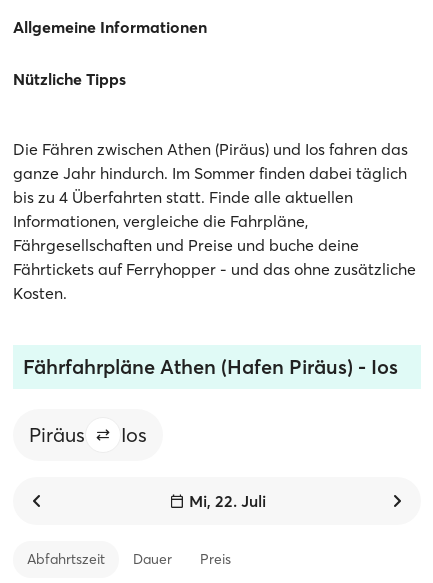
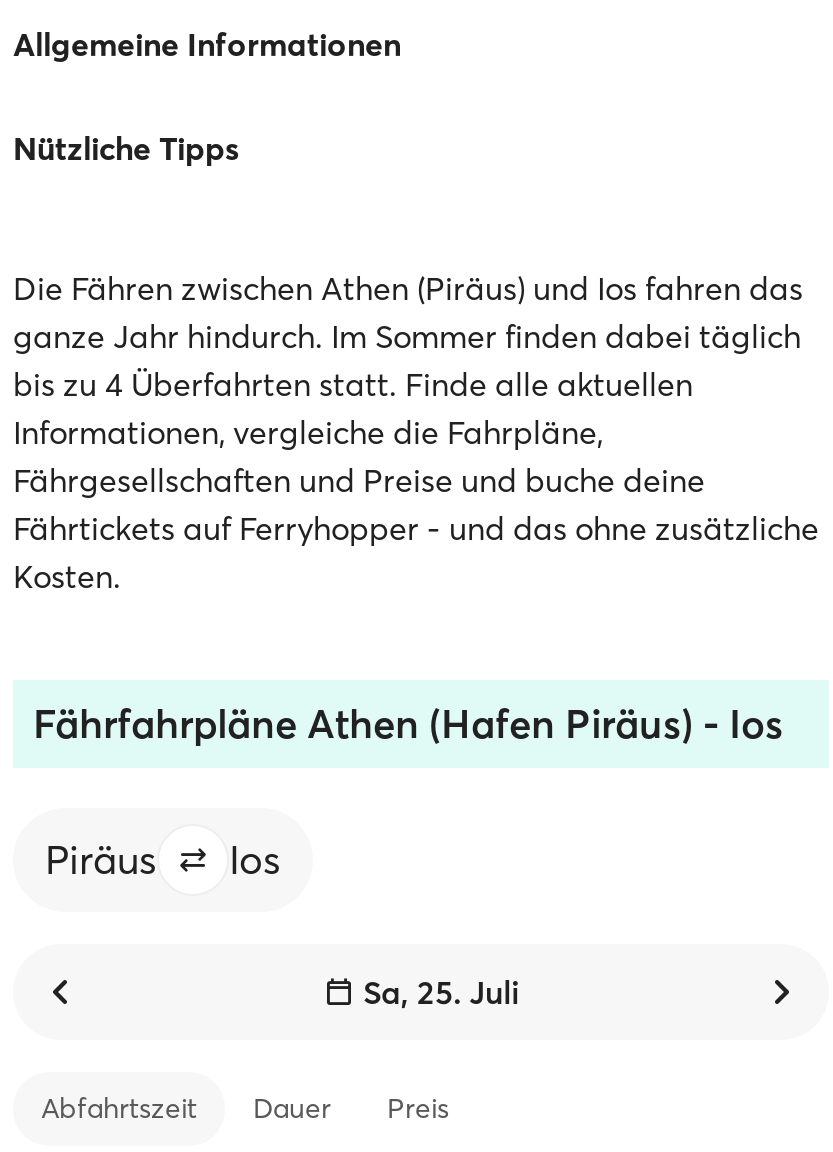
[188,491,265,511] Mi, 22. Juli -> [363,972,519,1012] Sa, 25. Juli

